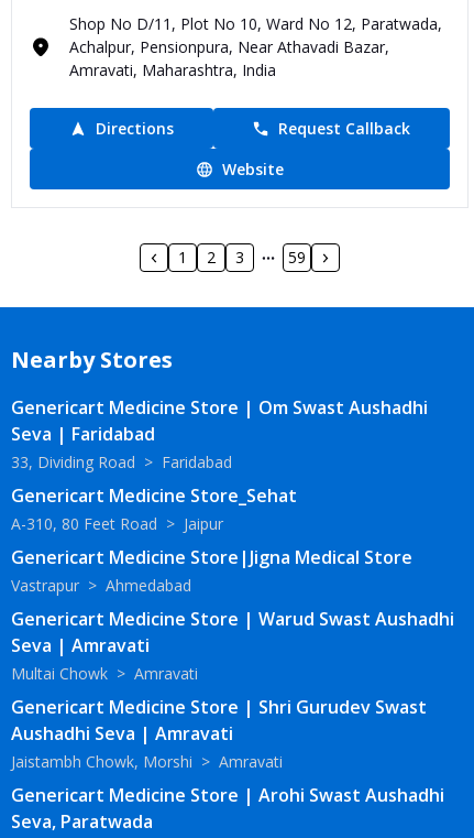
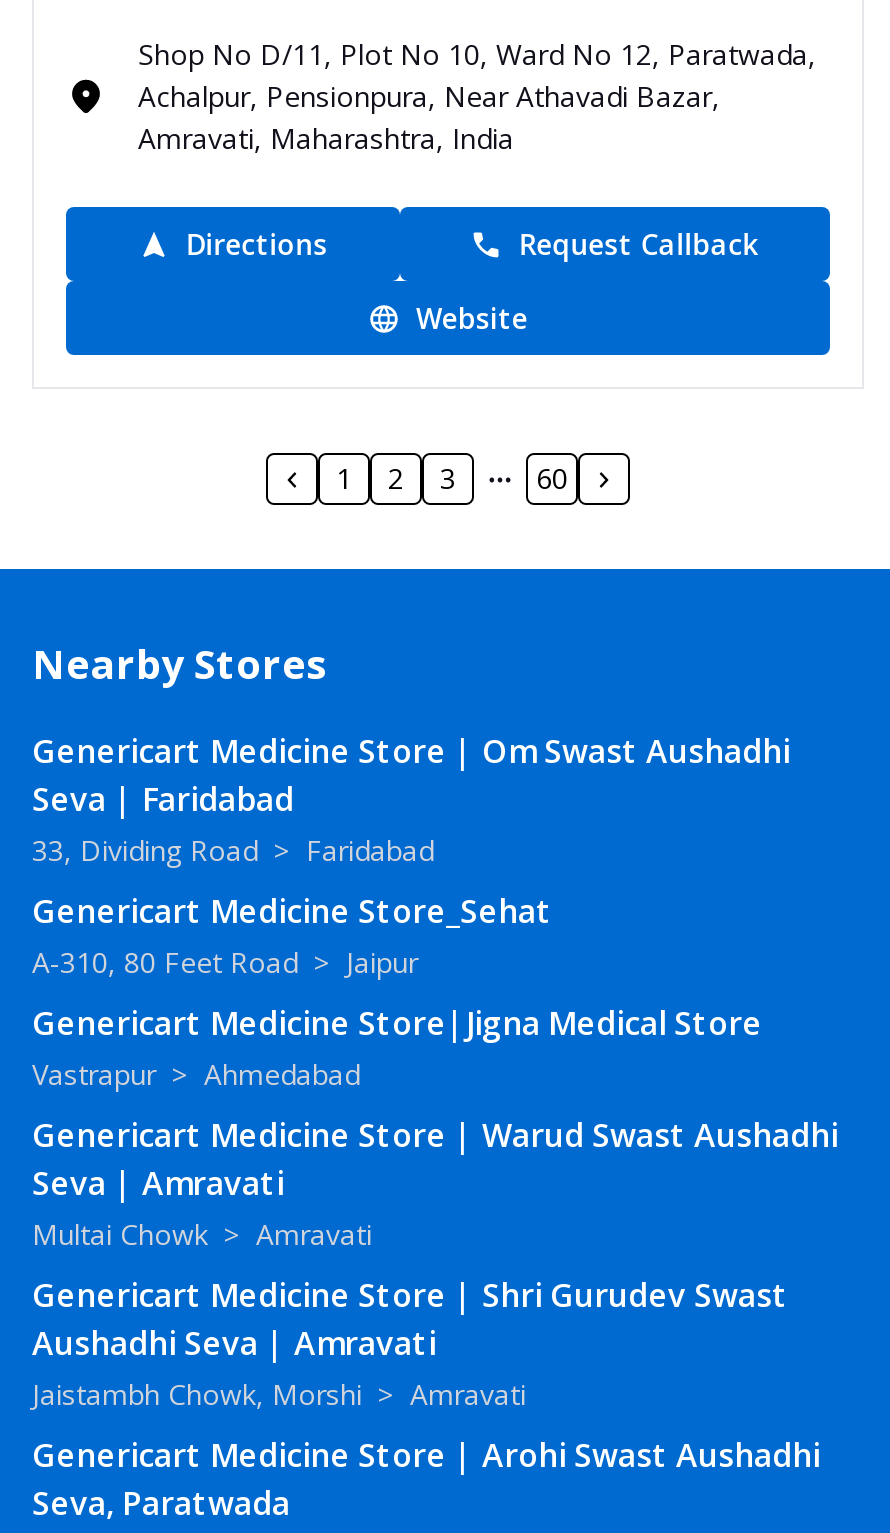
[288,247,306,268] 59 -> [536,460,568,498] 60

